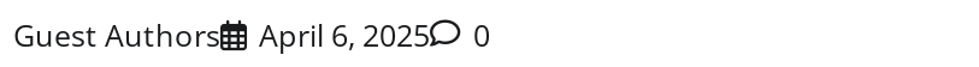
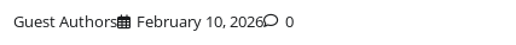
[13,12,490,55] Guest Authors April 6, 2025 0 -> [13,10,294,31] Guest Authors February 10, 2026 0

